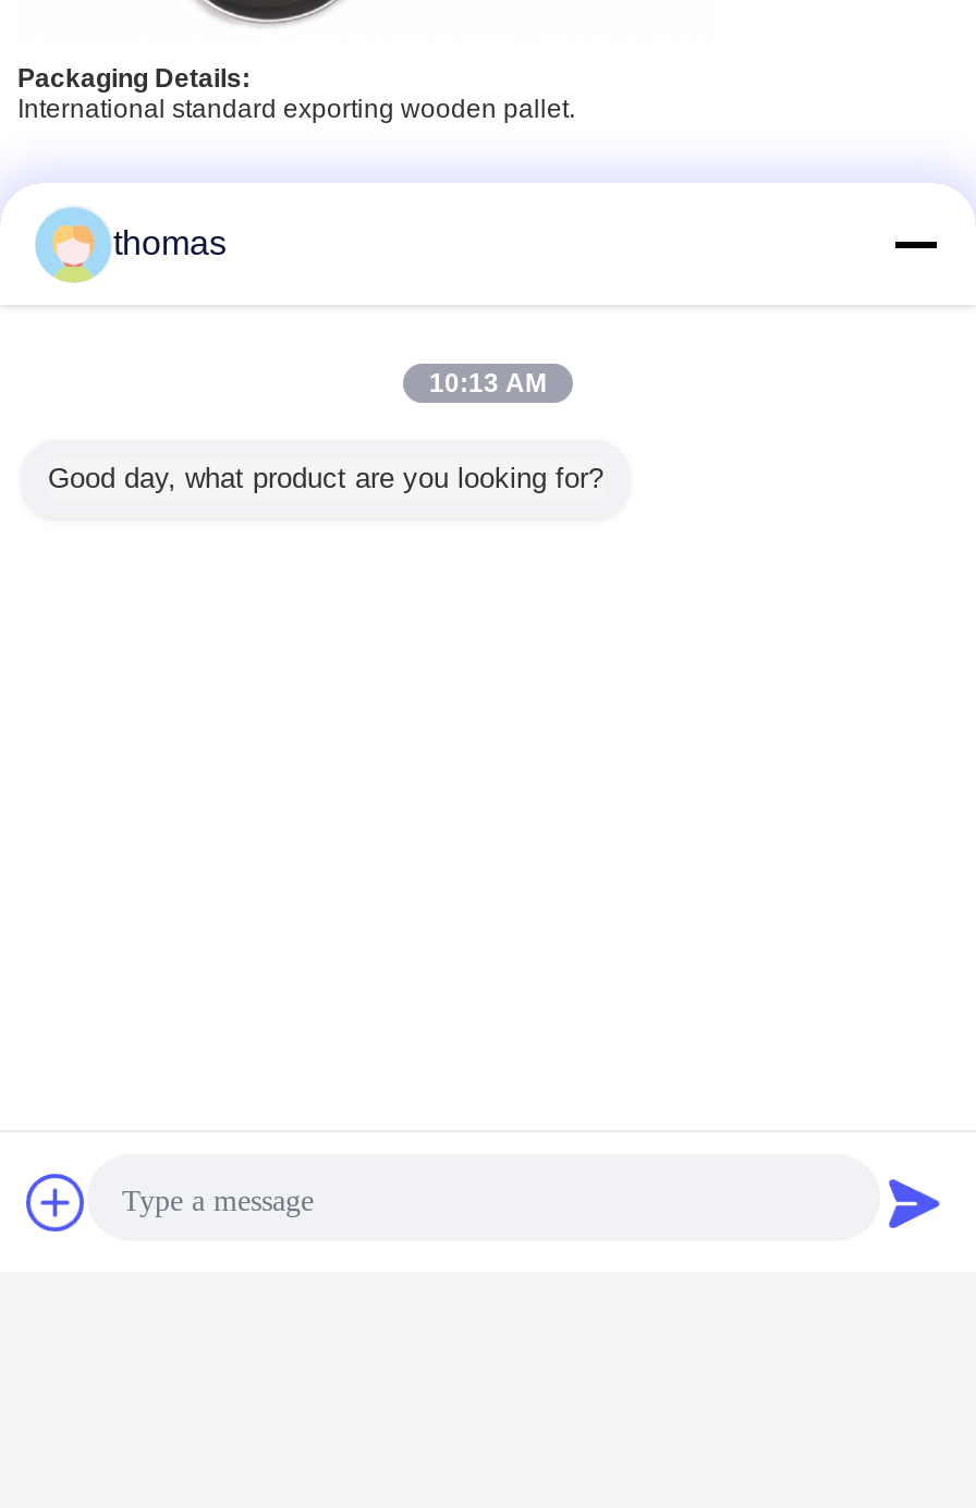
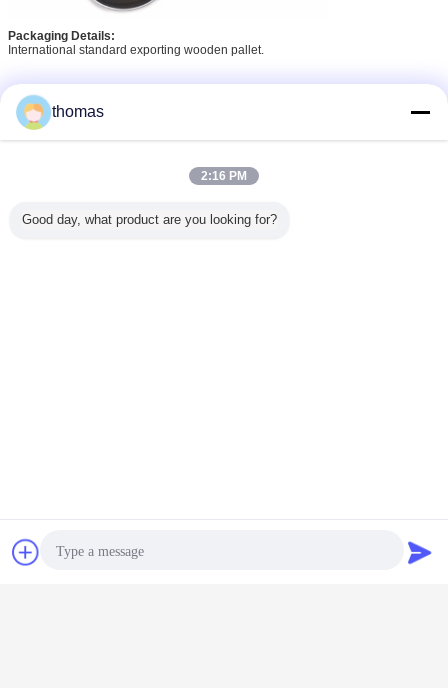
[429,368,547,399] 10:13 AM -> [201,169,247,183] 2:16 PM

